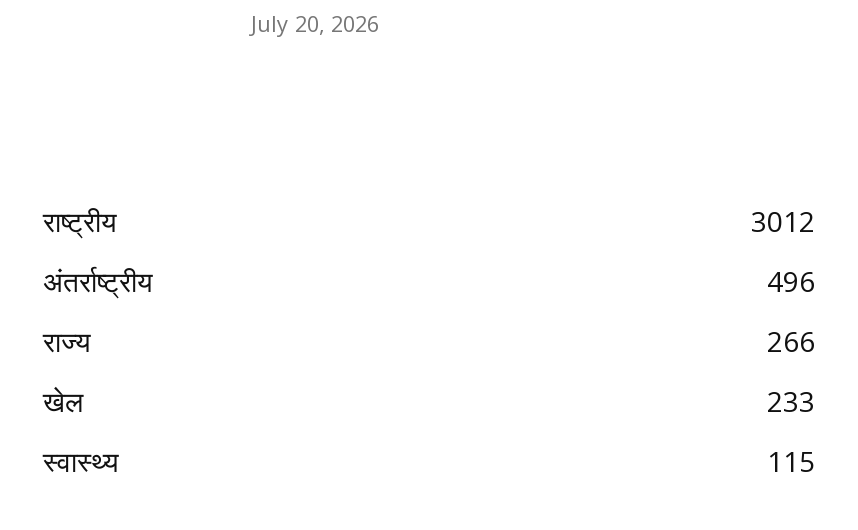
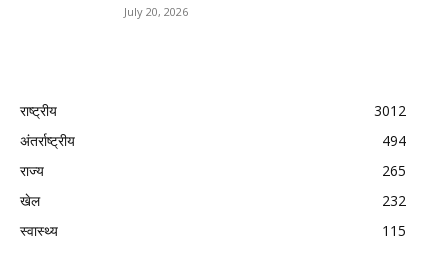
[767,261,815,299] 496 -> [382,131,406,150] 494
[767,321,815,359] 266 -> [382,161,406,180] 265
[767,381,815,419] 233 -> [382,191,406,210] 232

